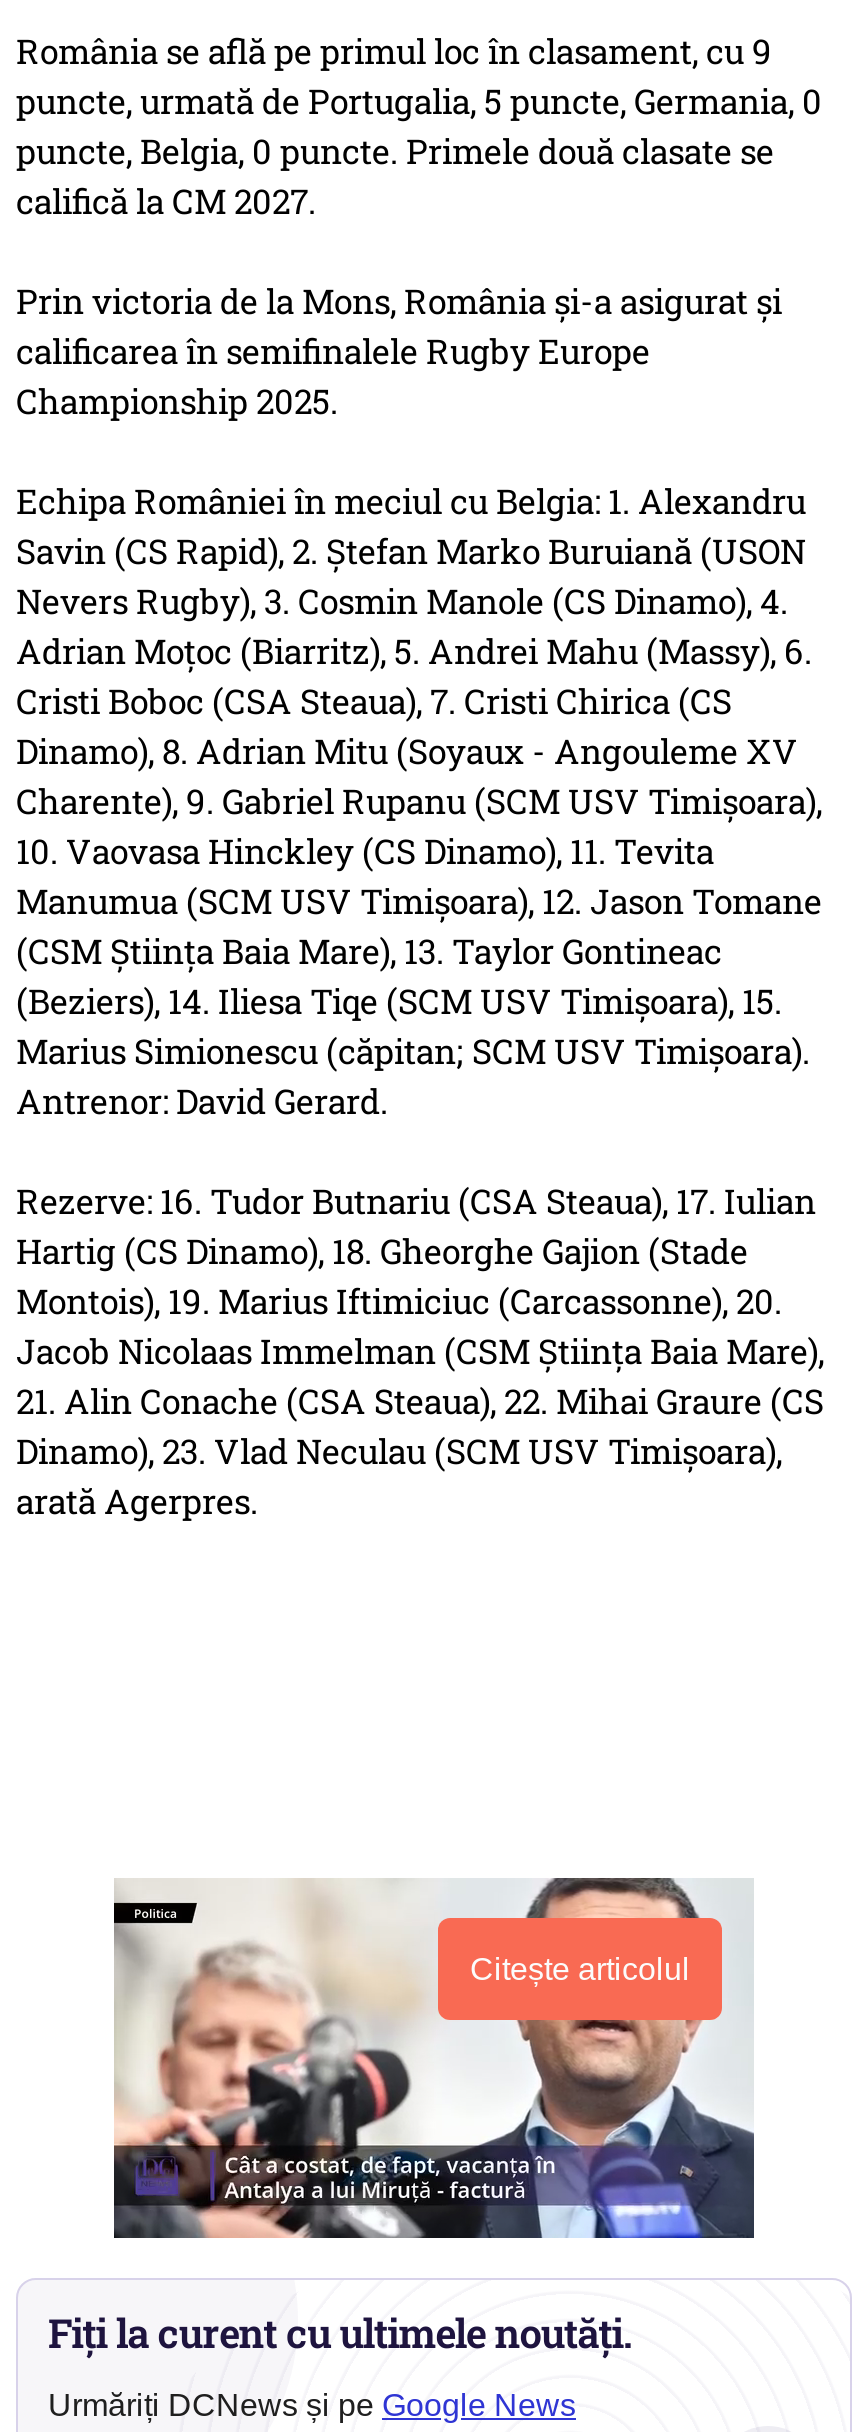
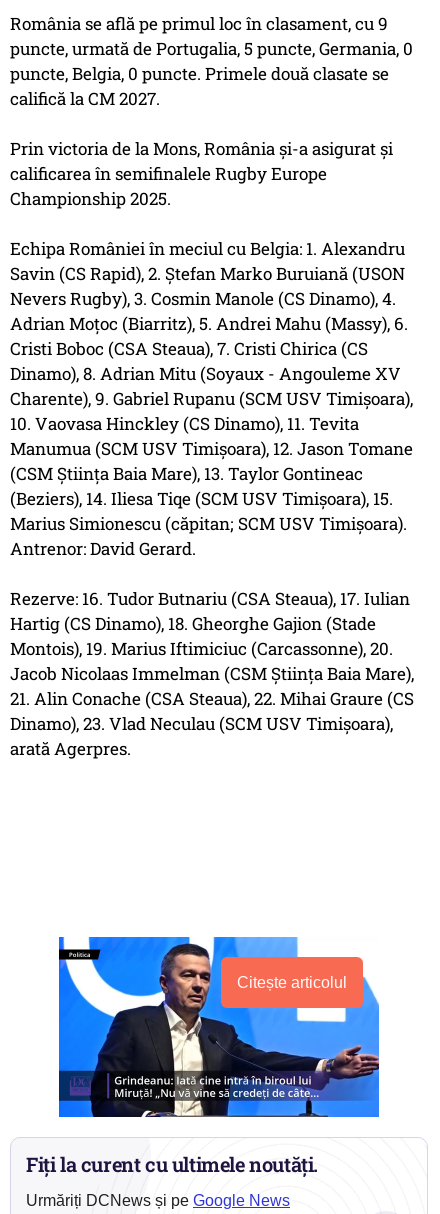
[112,1876,756,2240] [image] -> [58,936,380,1118] [image]

